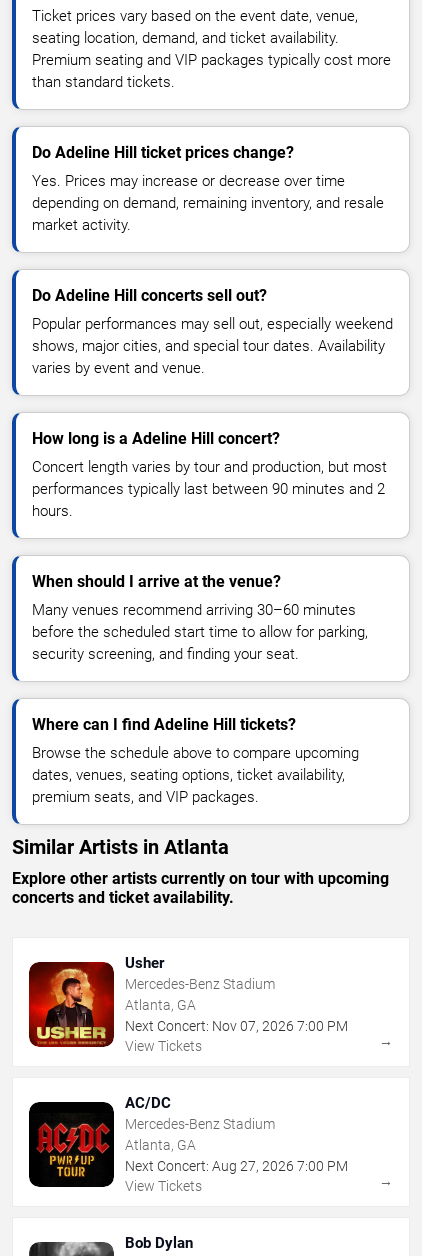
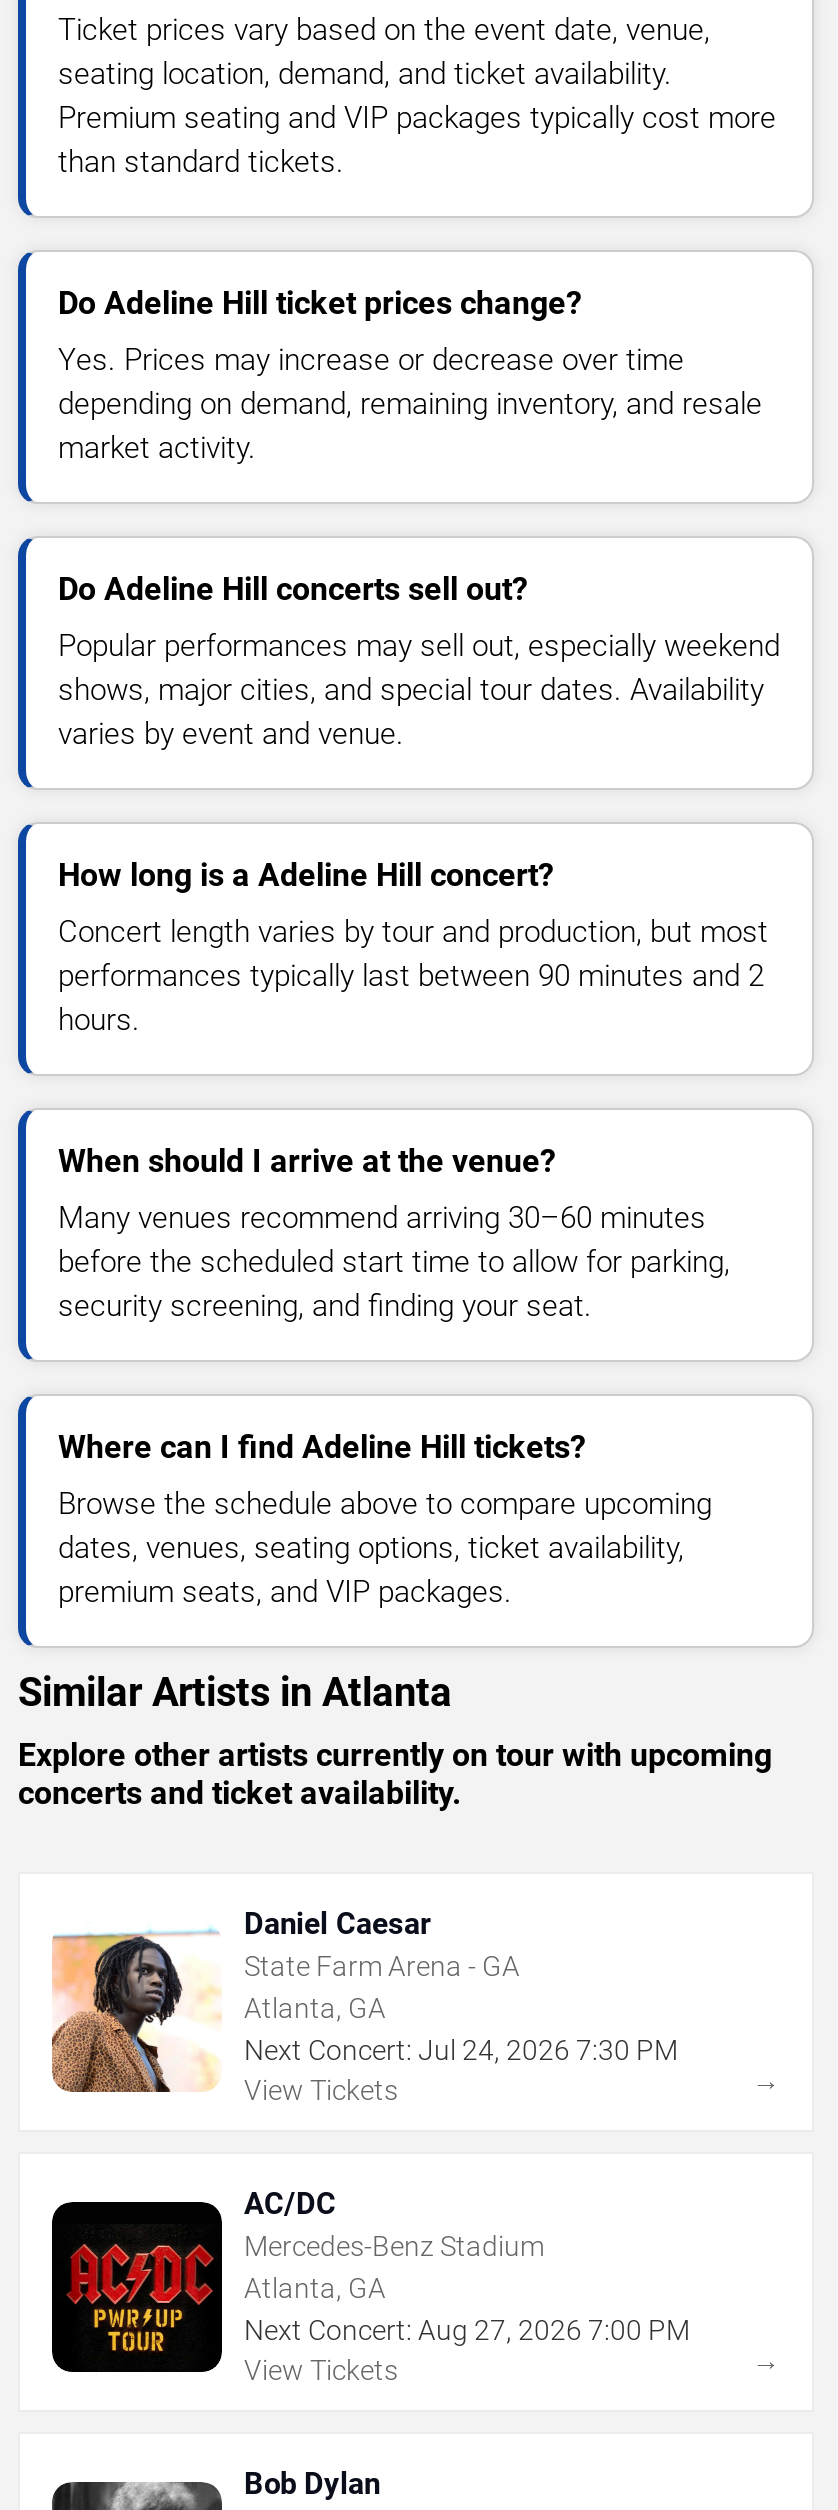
[28,954,275,1048] [image] | Usher | Mercedes-Benz Stadium -> [50,1907,520,2094] [image] | Daniel Caesar | State Farm Arena - GA
[125,1018,348,1034] Next Concert: Nov 07, 2026 7:00 PM -> [244,2035,678,2067] Next Concert: Jul 24, 2026 7:30 PM

